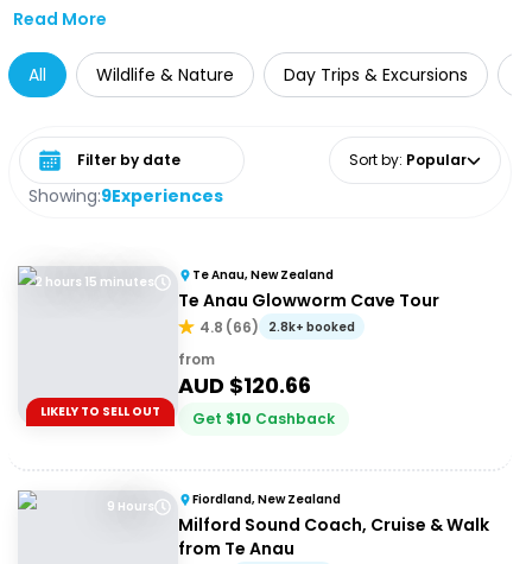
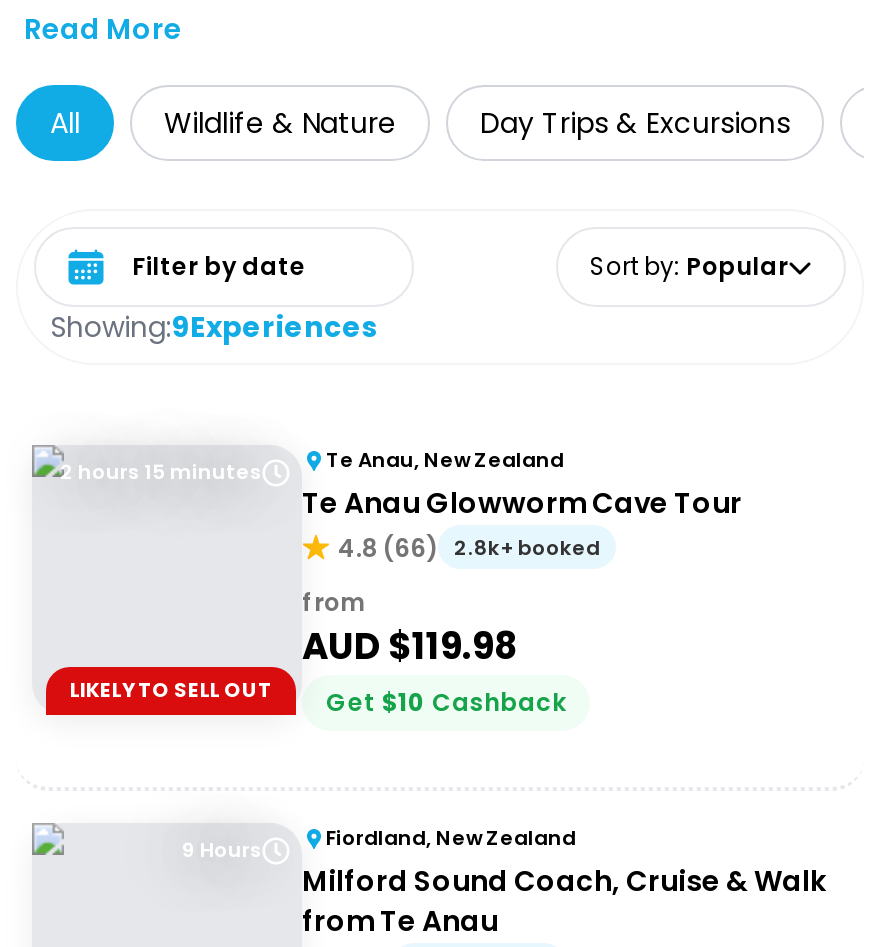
[178,370,311,400] AUD $120.66 -> [302,621,518,671] AUD $119.98

